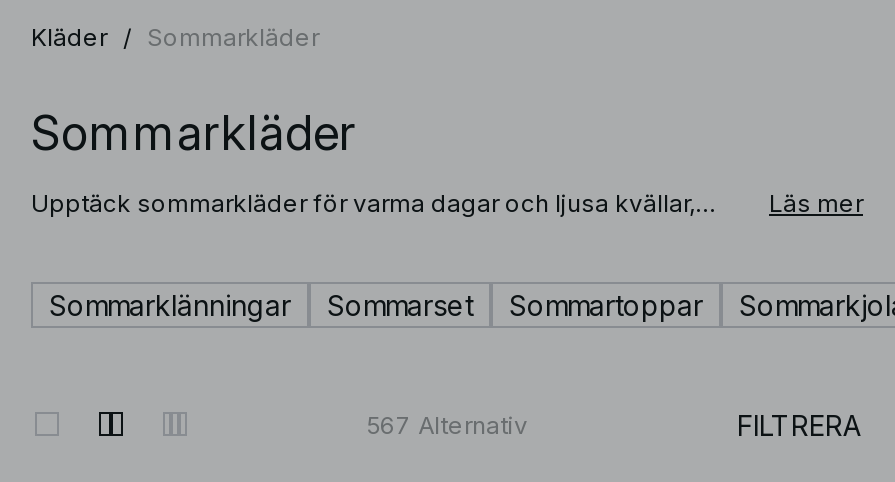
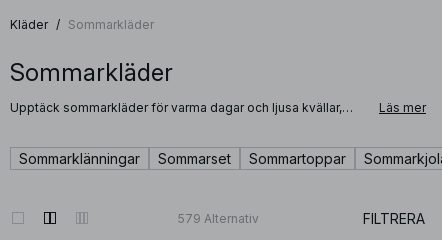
[366,409,528,439] 567 Alternativ -> [177,210,258,225] 579 Alternativ

